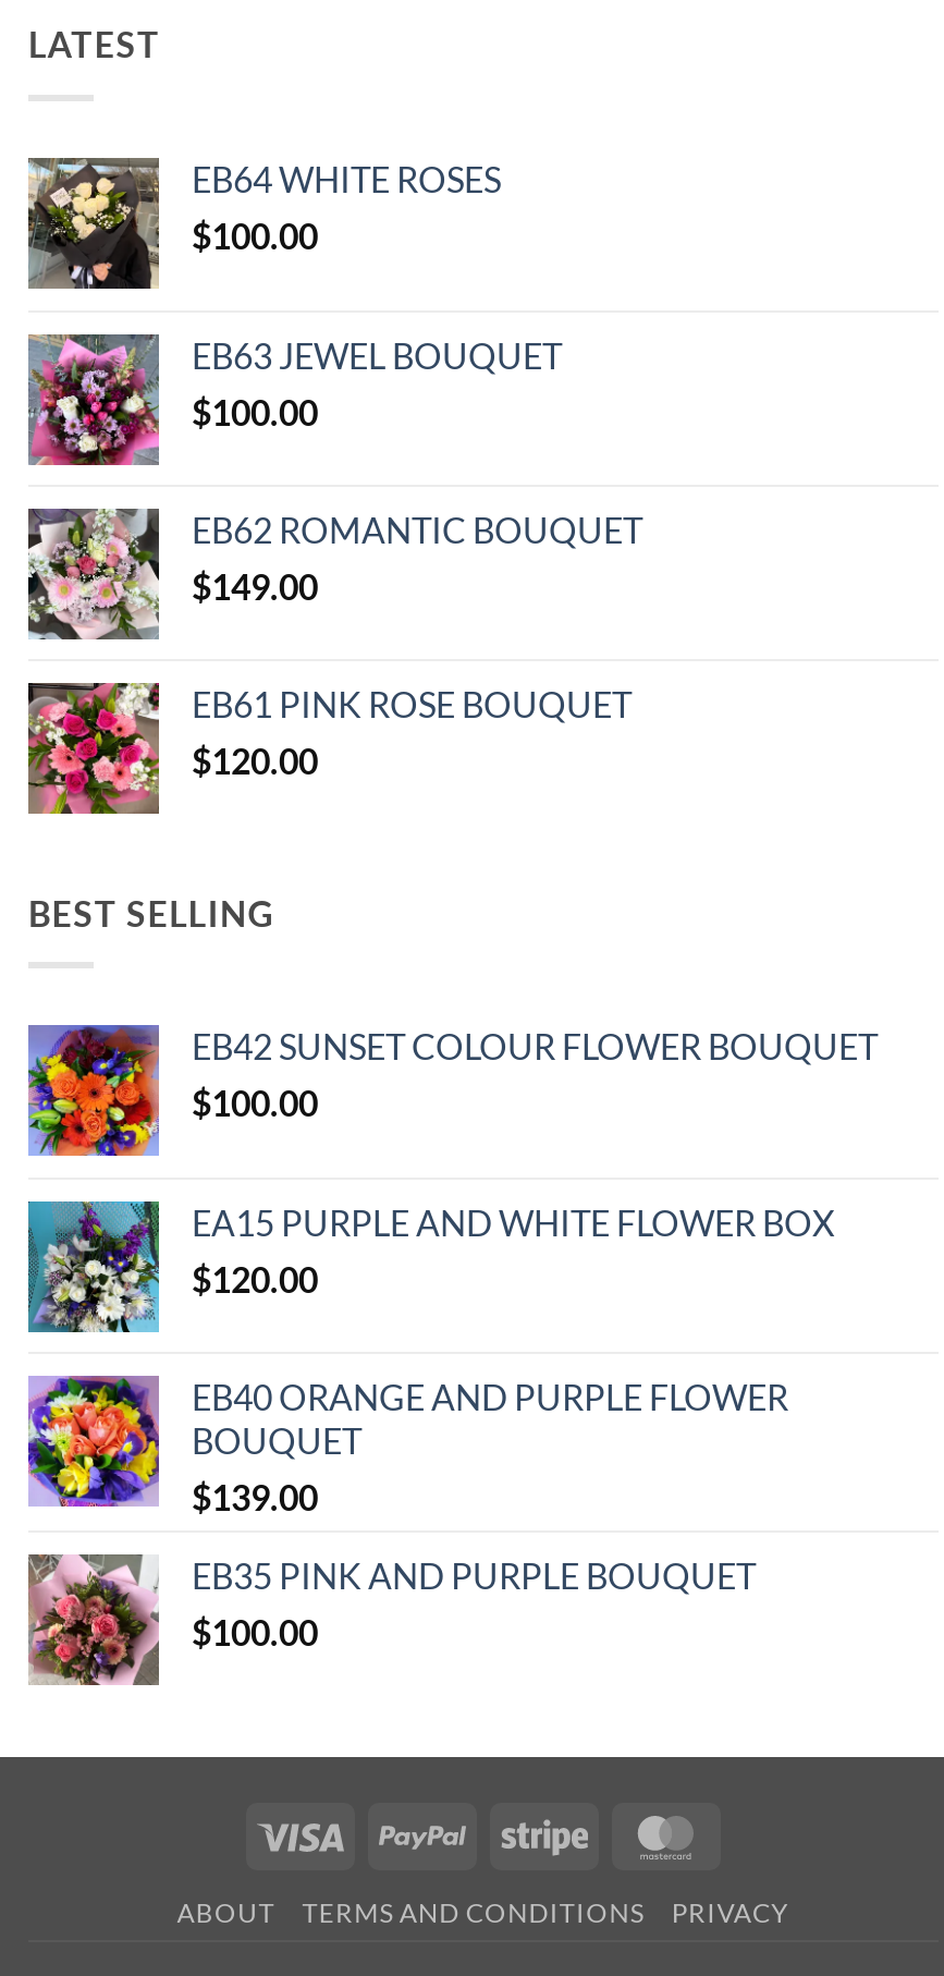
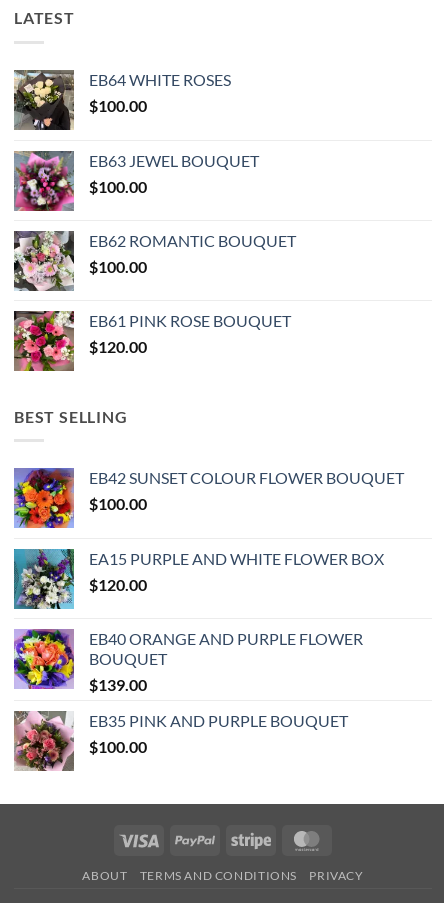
[192,565,318,606] $149.00 -> [89,257,147,276] $100.00

